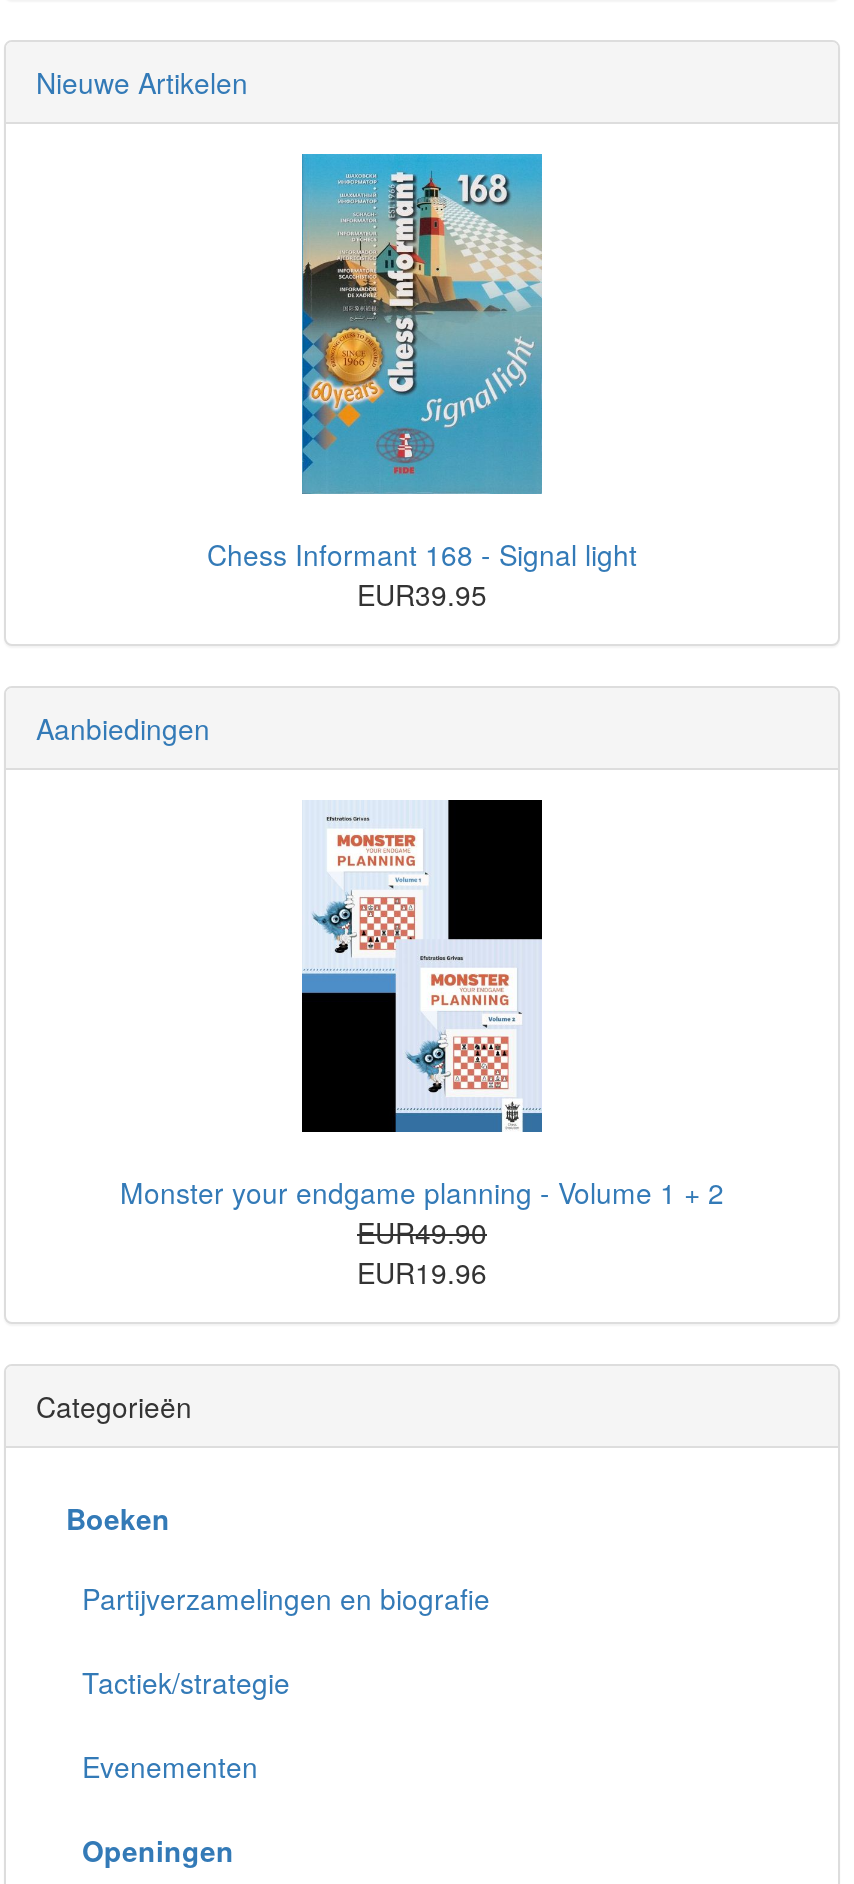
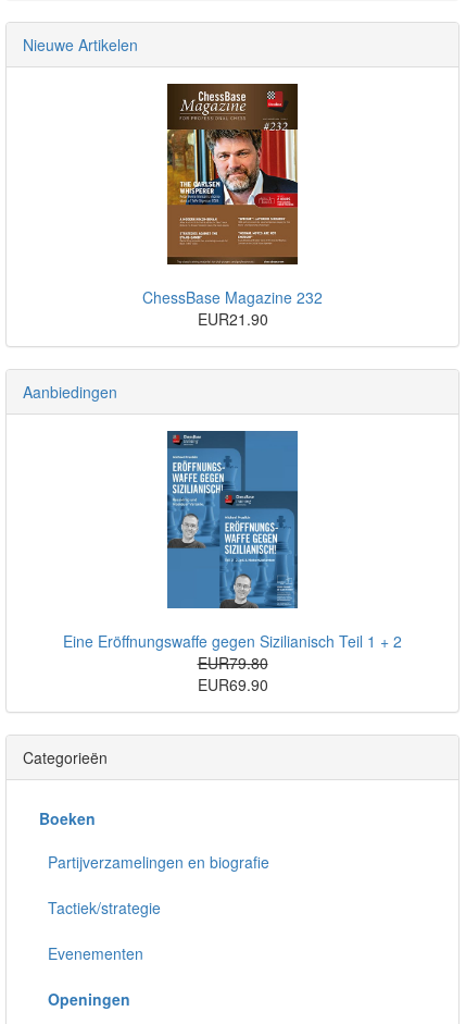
[207,152,637,614] [image] | Chess Informant 168 - Signal light | EUR39.95 -> [142,83,323,329] [image] | ChessBase Magazine 232 | EUR21.90
[120,798,724,1291] [image] | Monster your endgame planning - Volume 1 + 2 | EUR49.90 | EUR19.96 -> [63,430,402,696] [image] | Eine Eröffnungswaffe gegen Sizilianisch Teil 1 + 2 | EUR79.80 | EUR69.90

